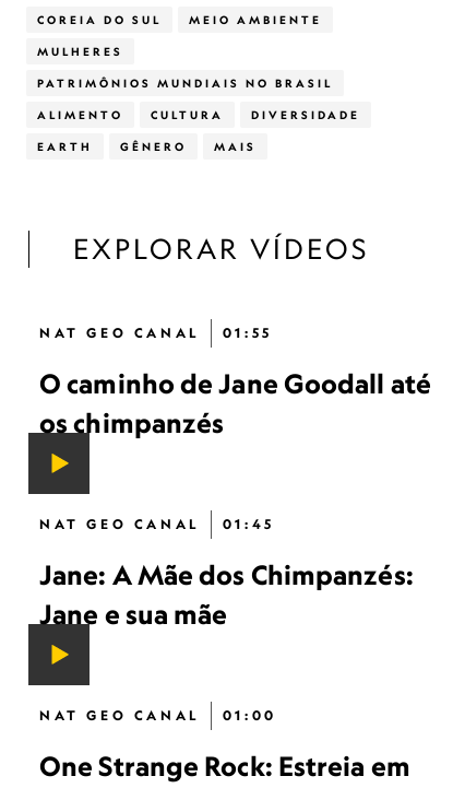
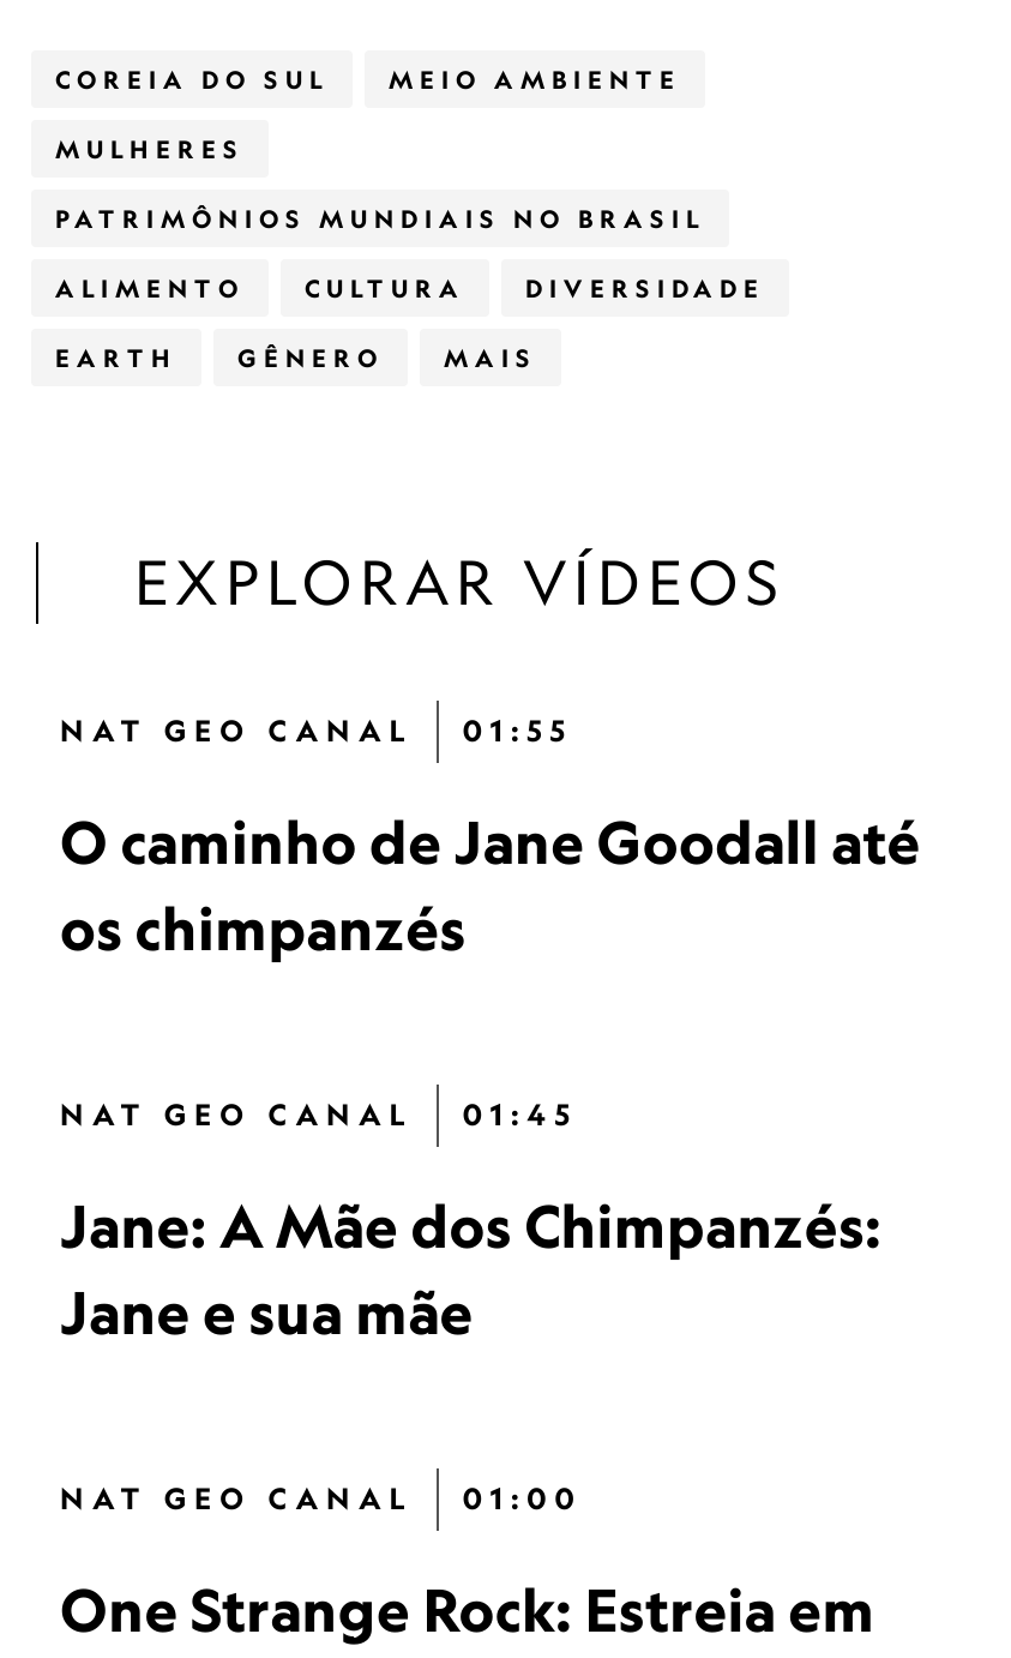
[27,432,91,495] [image] -> none
[27,623,91,686] [image] -> none

